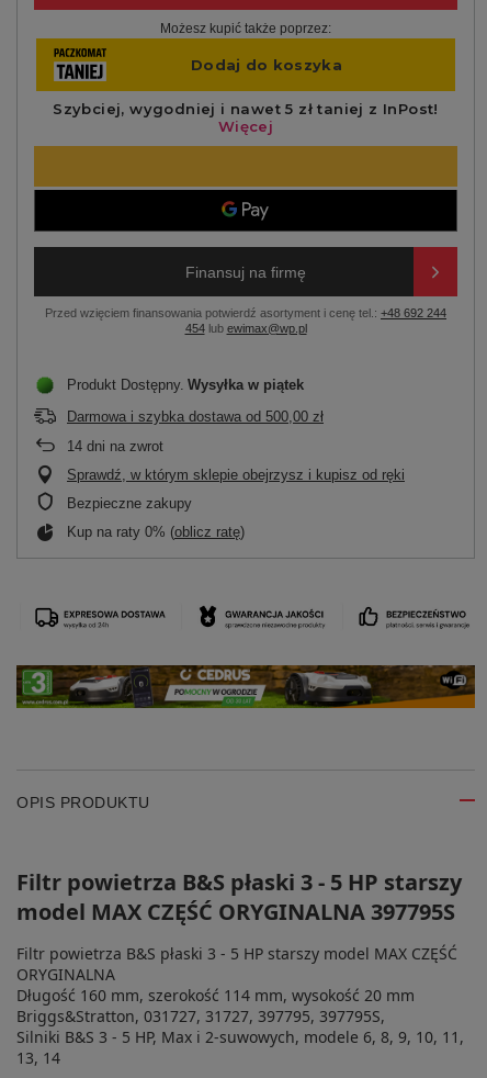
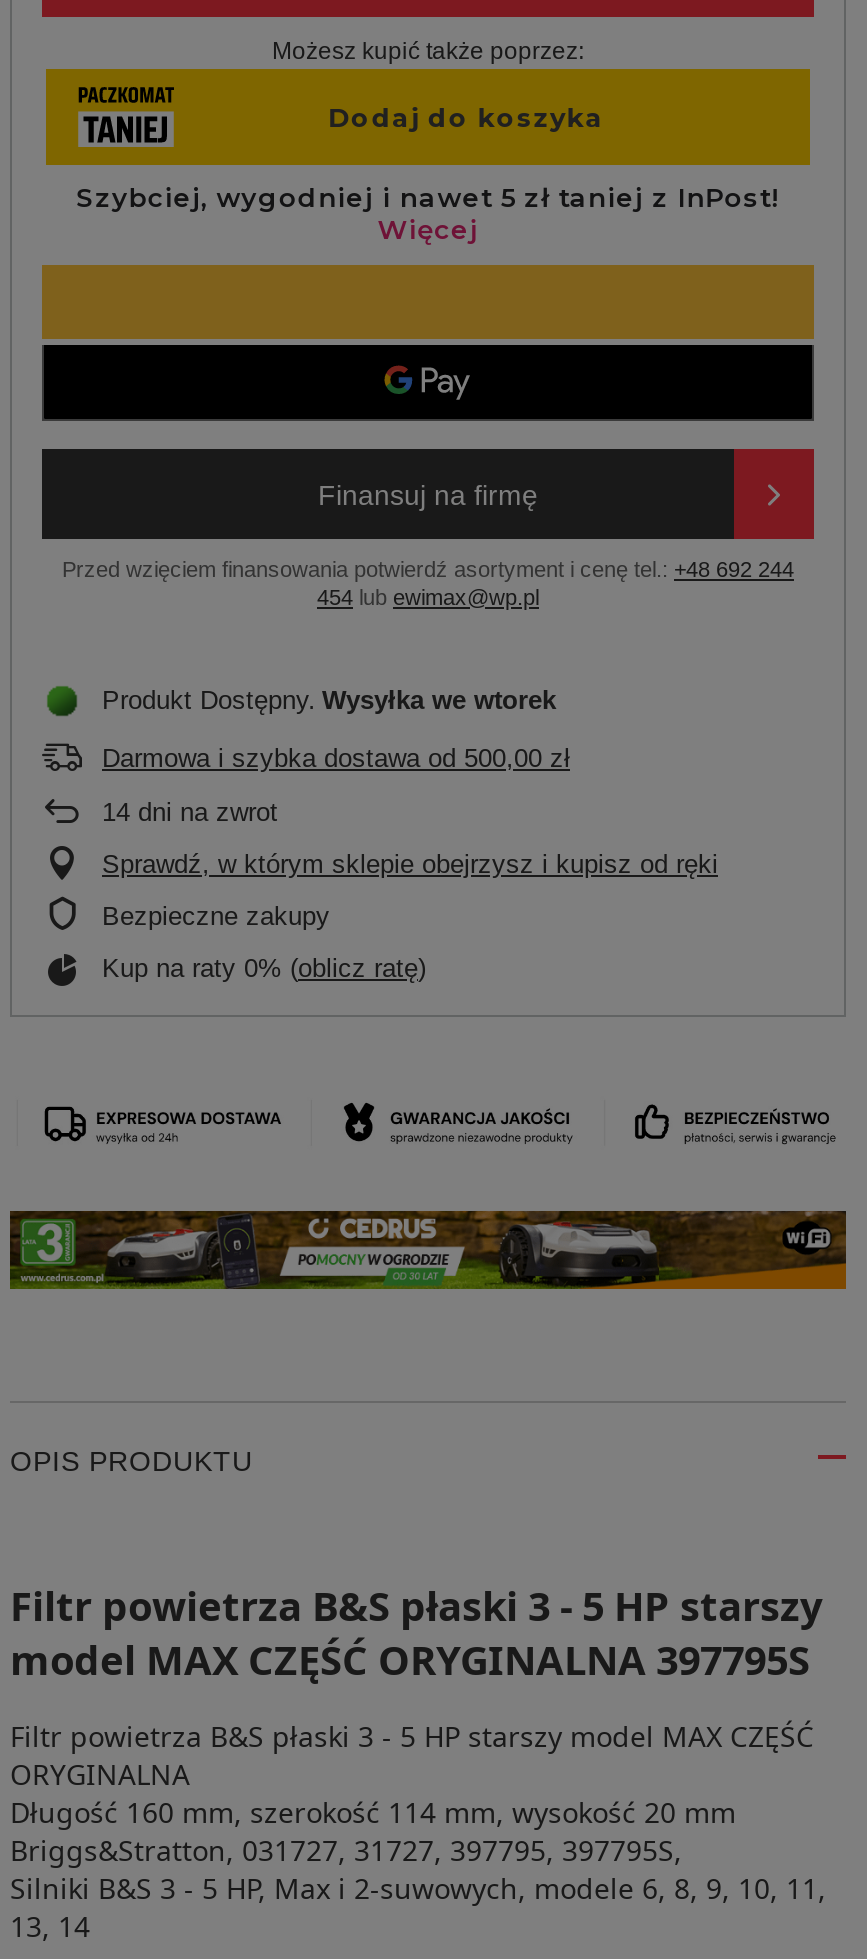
[67,377,304,393] Produkt Dostępny Wysyłka w piątek -> [102,685,556,715] Produkt Dostępny Wysyłka we wtorek

